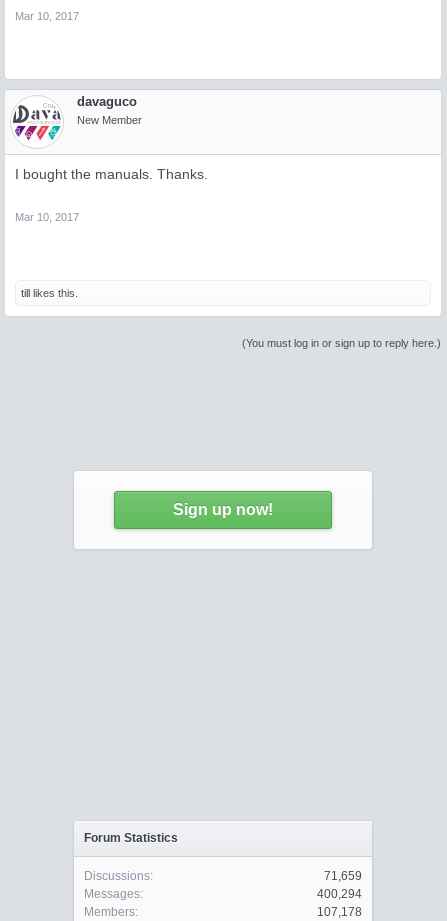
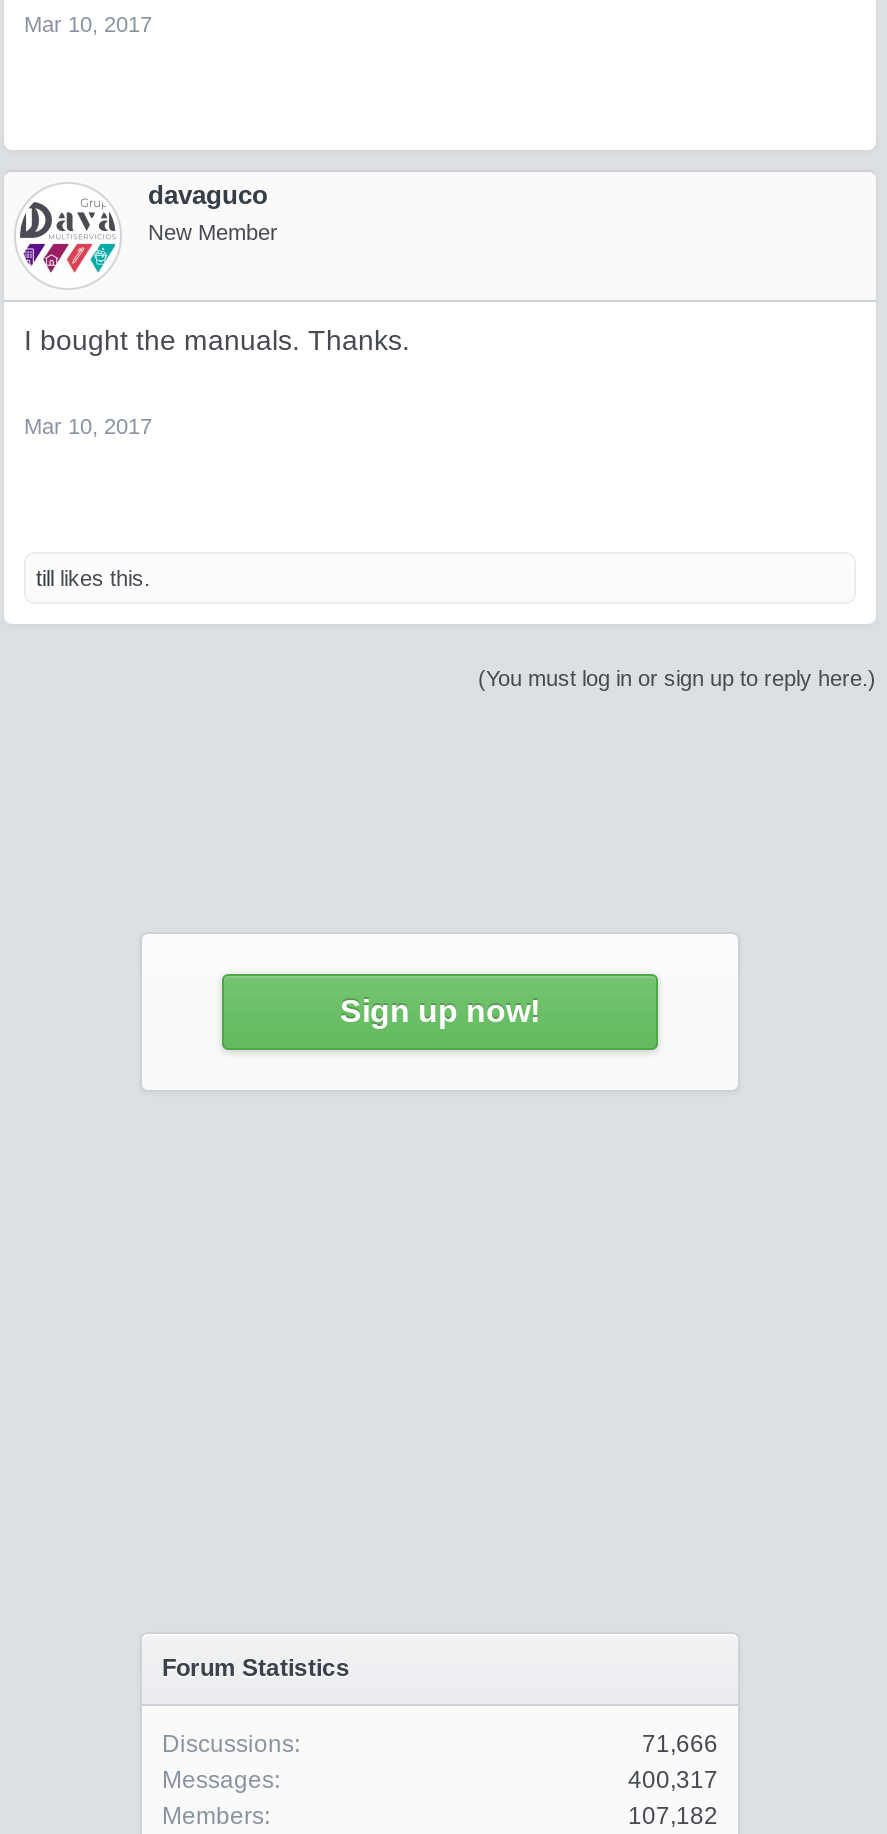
[324,869,362,883] 71,659 -> [642,1730,718,1758] 71,666
[317,887,362,901] 400,294 -> [628,1766,718,1794] 400,317
[317,905,362,919] 107,178 -> [628,1802,718,1830] 107,182

